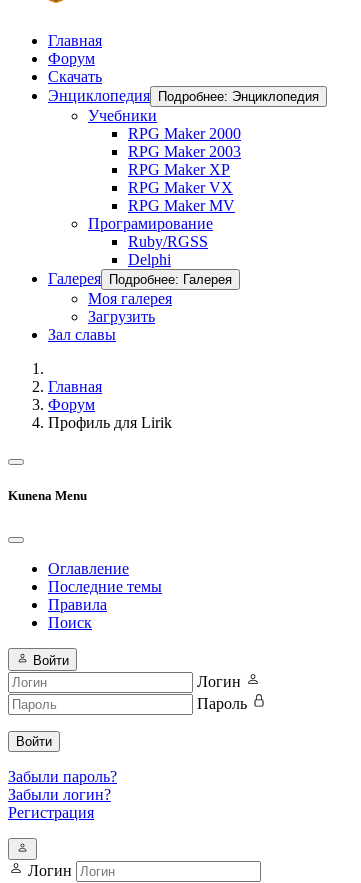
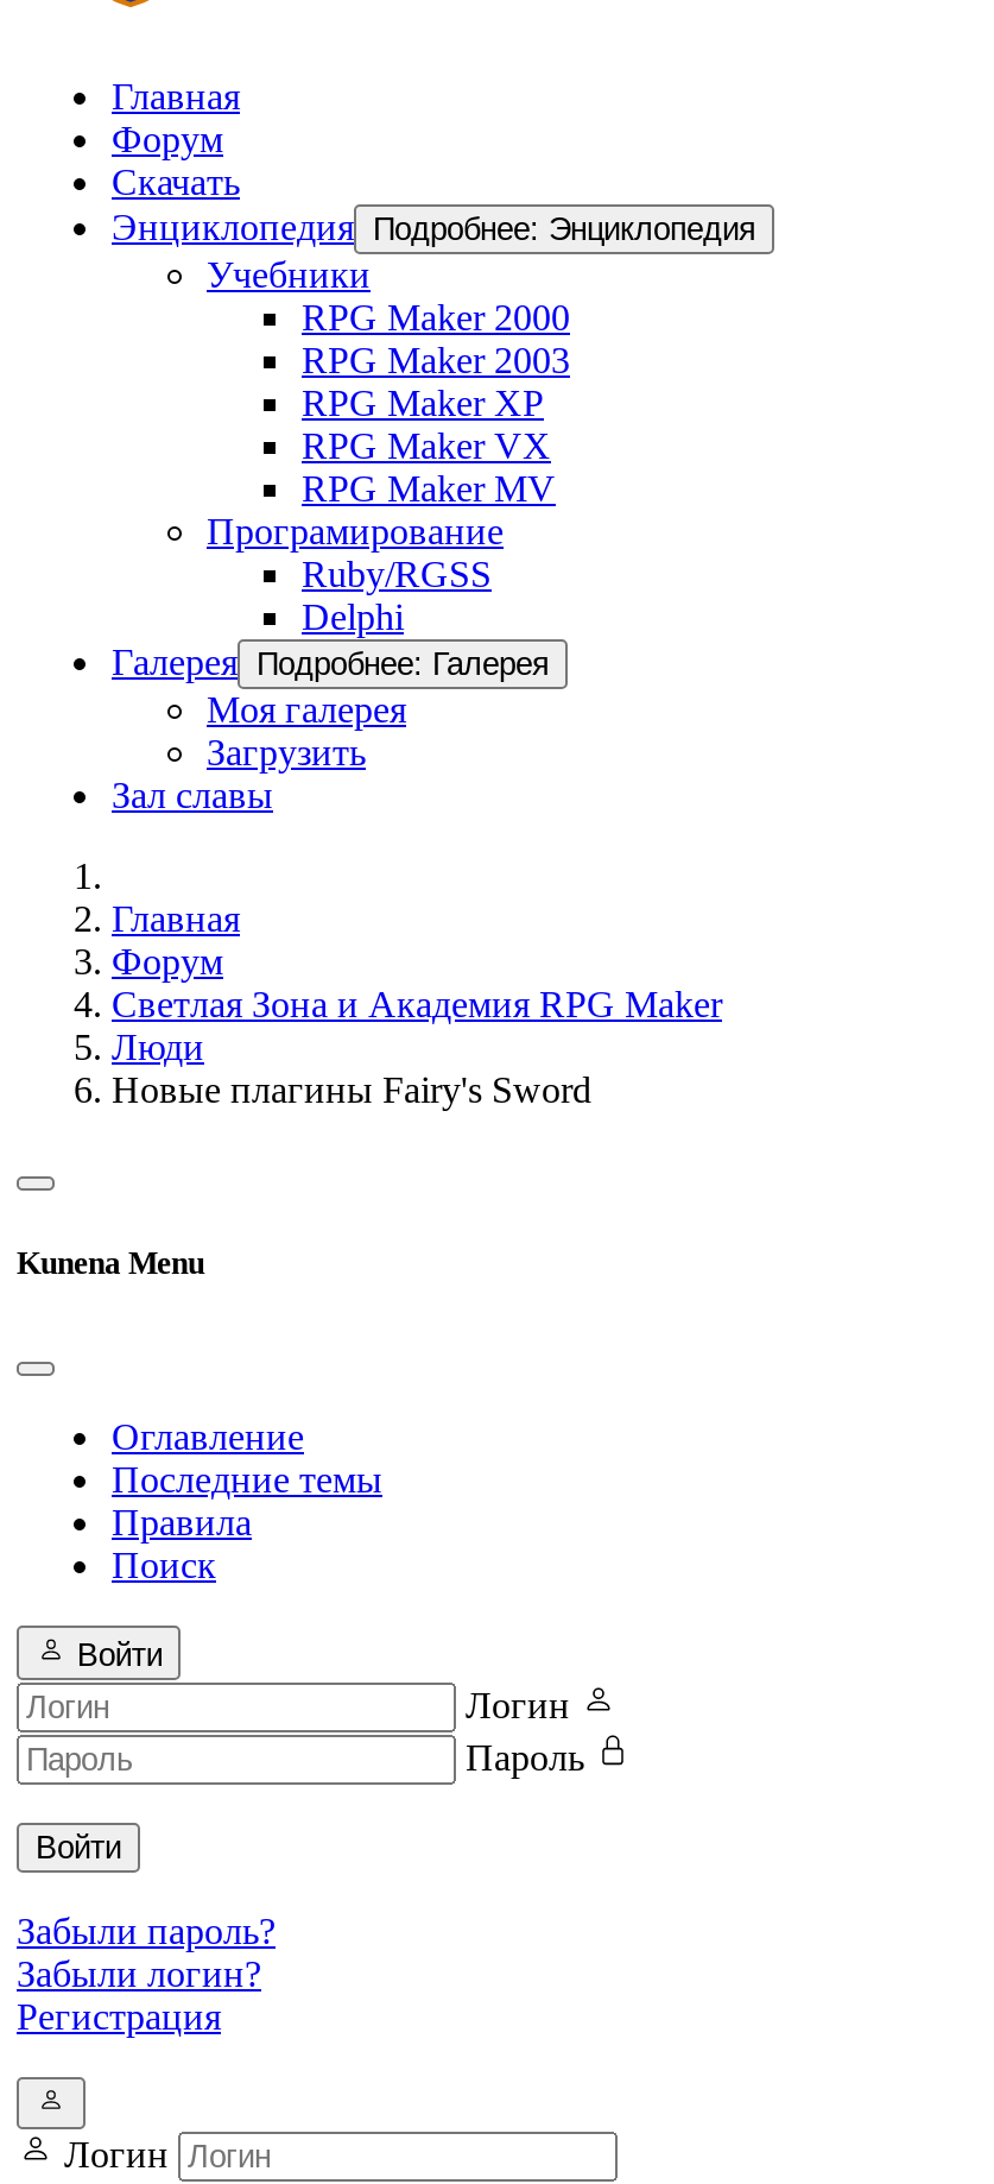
[48,414,172,431] Профиль для Lirik -> [112,984,722,1110] Светлая Зона и Академия RPG Maker | Люди | Новые плагины Fairy's Sword

